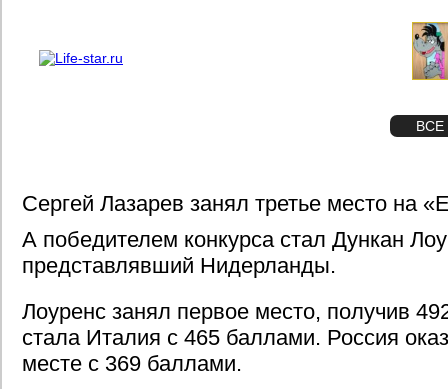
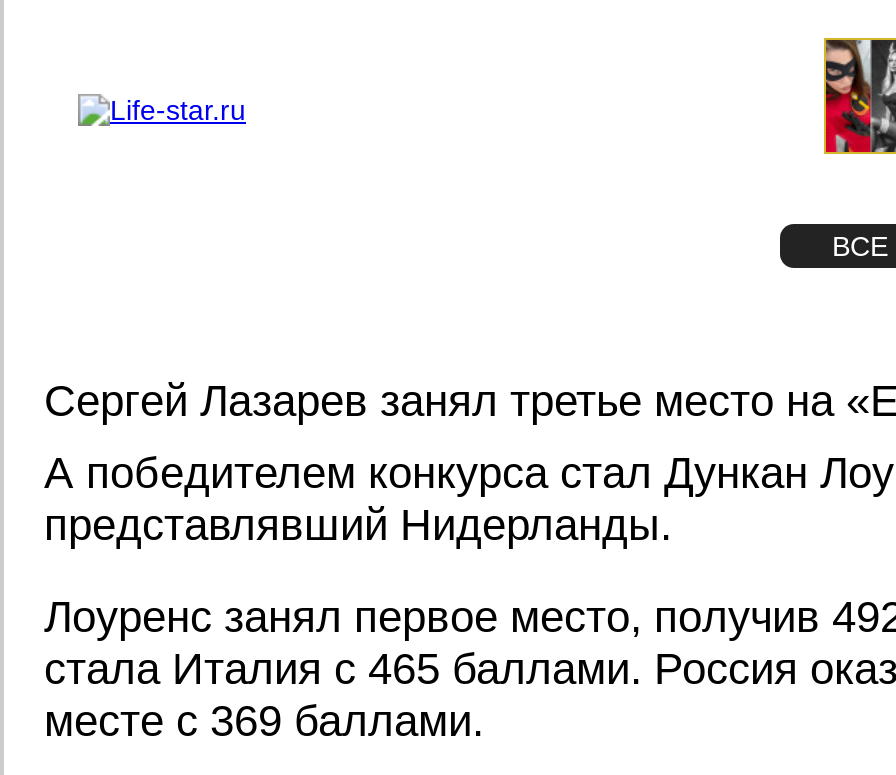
[412,22,445,80] [image] -> [824,38,890,154] [image]

